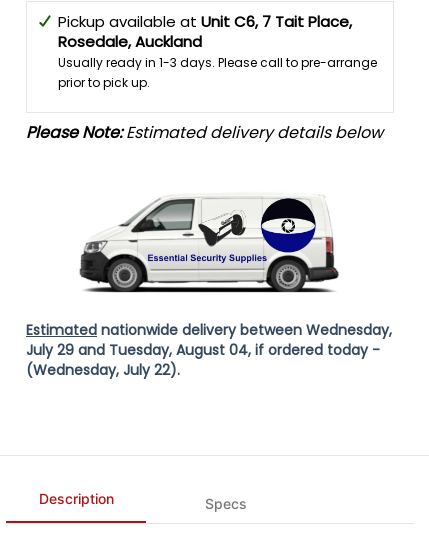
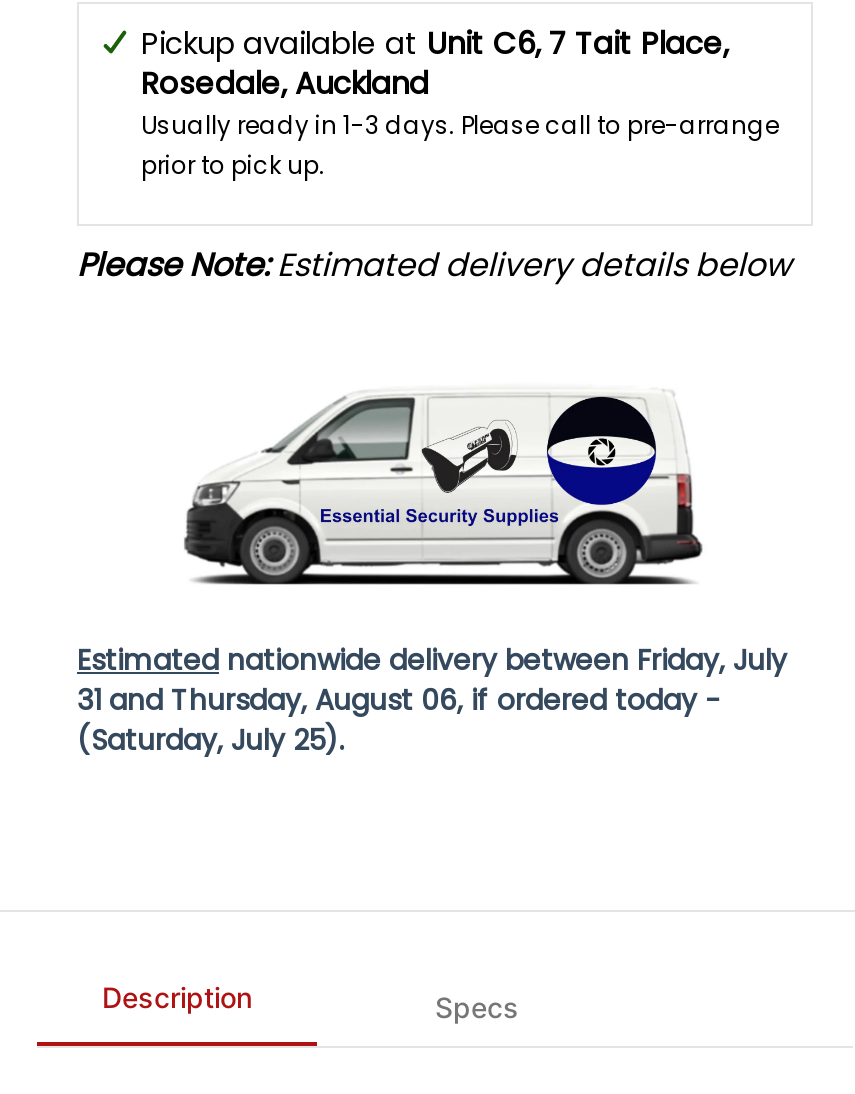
[26,320,392,380] Estimated nationwide delivery between Wednesday, | July 29 and Tuesday, August 04, if ordered today - | (Wednesday, July 22). -> [77,641,787,761] Estimated nationwide delivery between Friday, July | 31 and Thursday, August 06, if ordered today - | (Saturday, July 25).

